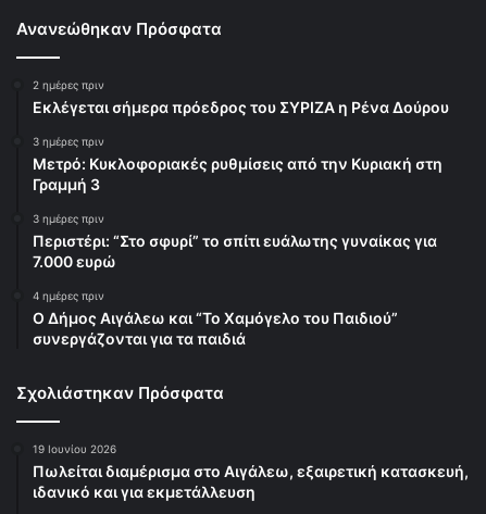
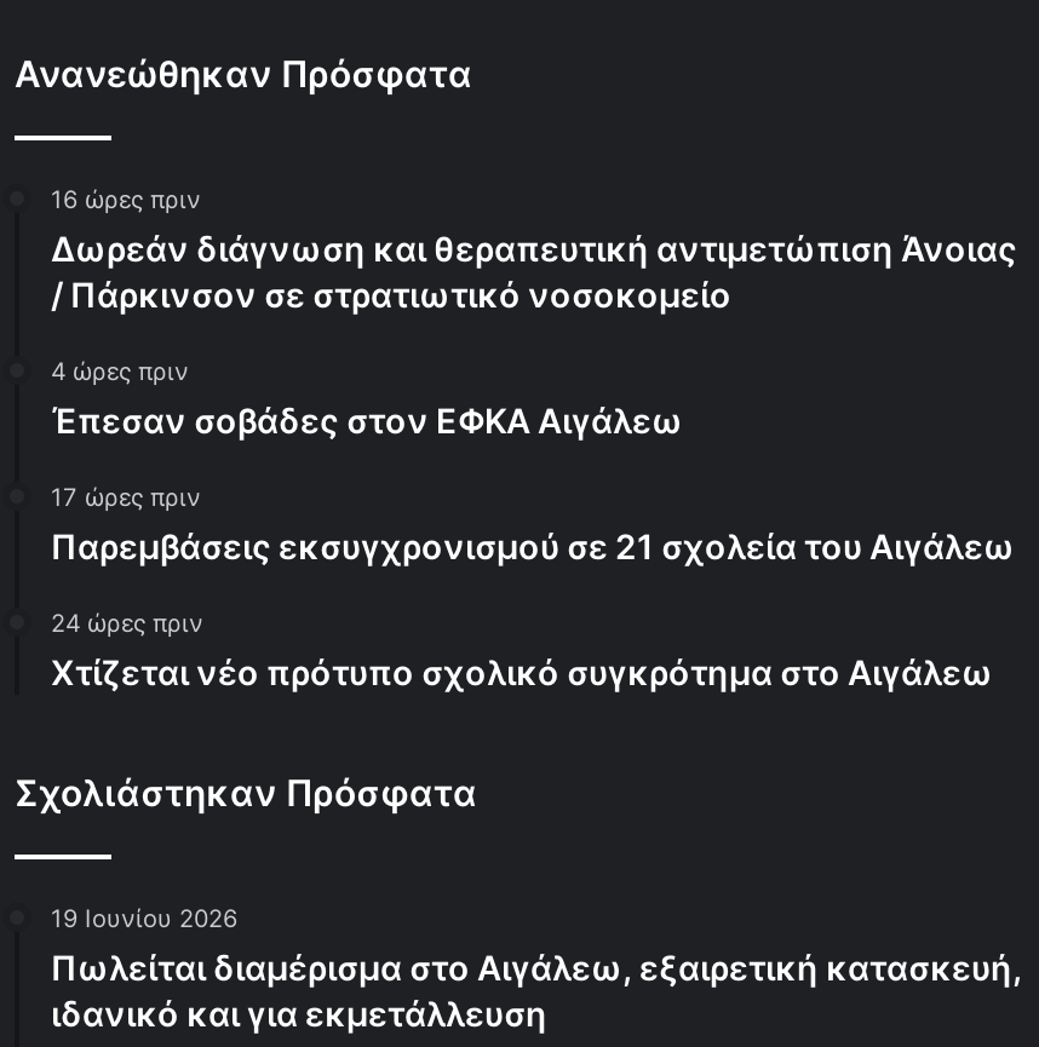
[33,78,449,116] 2 ημέρες πριν | Εκλέγεται σήμερα πρόεδρος του ΣΥΡΙΖΑ η Ρένα Δούρου -> [51,184,1017,315] 16 ώρες πριν | Δωρεάν διάγνωση και θεραπευτική αντιμετώπιση Άνοιας | / Πάρκινσον σε στρατιωτικό νοσοκομείο
[33,135,443,194] 3 ημέρες πριν | Μετρό: Κυκλοφοριακές ρυθμίσεις από την Κυριακή στη | Γραμμή 3 -> [51,356,683,441] 4 ώρες πριν | Έπεσαν σοβάδες στον ΕΦΚΑ Αιγάλεω
[33,212,437,271] 3 ημέρες πριν | Περιστέρι: “Στο σφυρί” το σπίτι ευάλωτης γυναίκας για | 7.000 ευρώ -> [51,482,1015,567] 17 ώρες πριν | Παρεμβάσεις εκσυγχρονισμού σε 21 σχολεία του Αιγάλεω
[33,289,398,348] 4 ημέρες πριν | Ο Δήμος Αιγάλεω και “Το Χαμόγελο του Παιδιού” | συνεργάζονται για τα παιδιά -> [51,608,993,693] 24 ώρες πριν | Χτίζεται νέο πρότυπο σχολικό συγκρότημα στο Αιγάλεω

